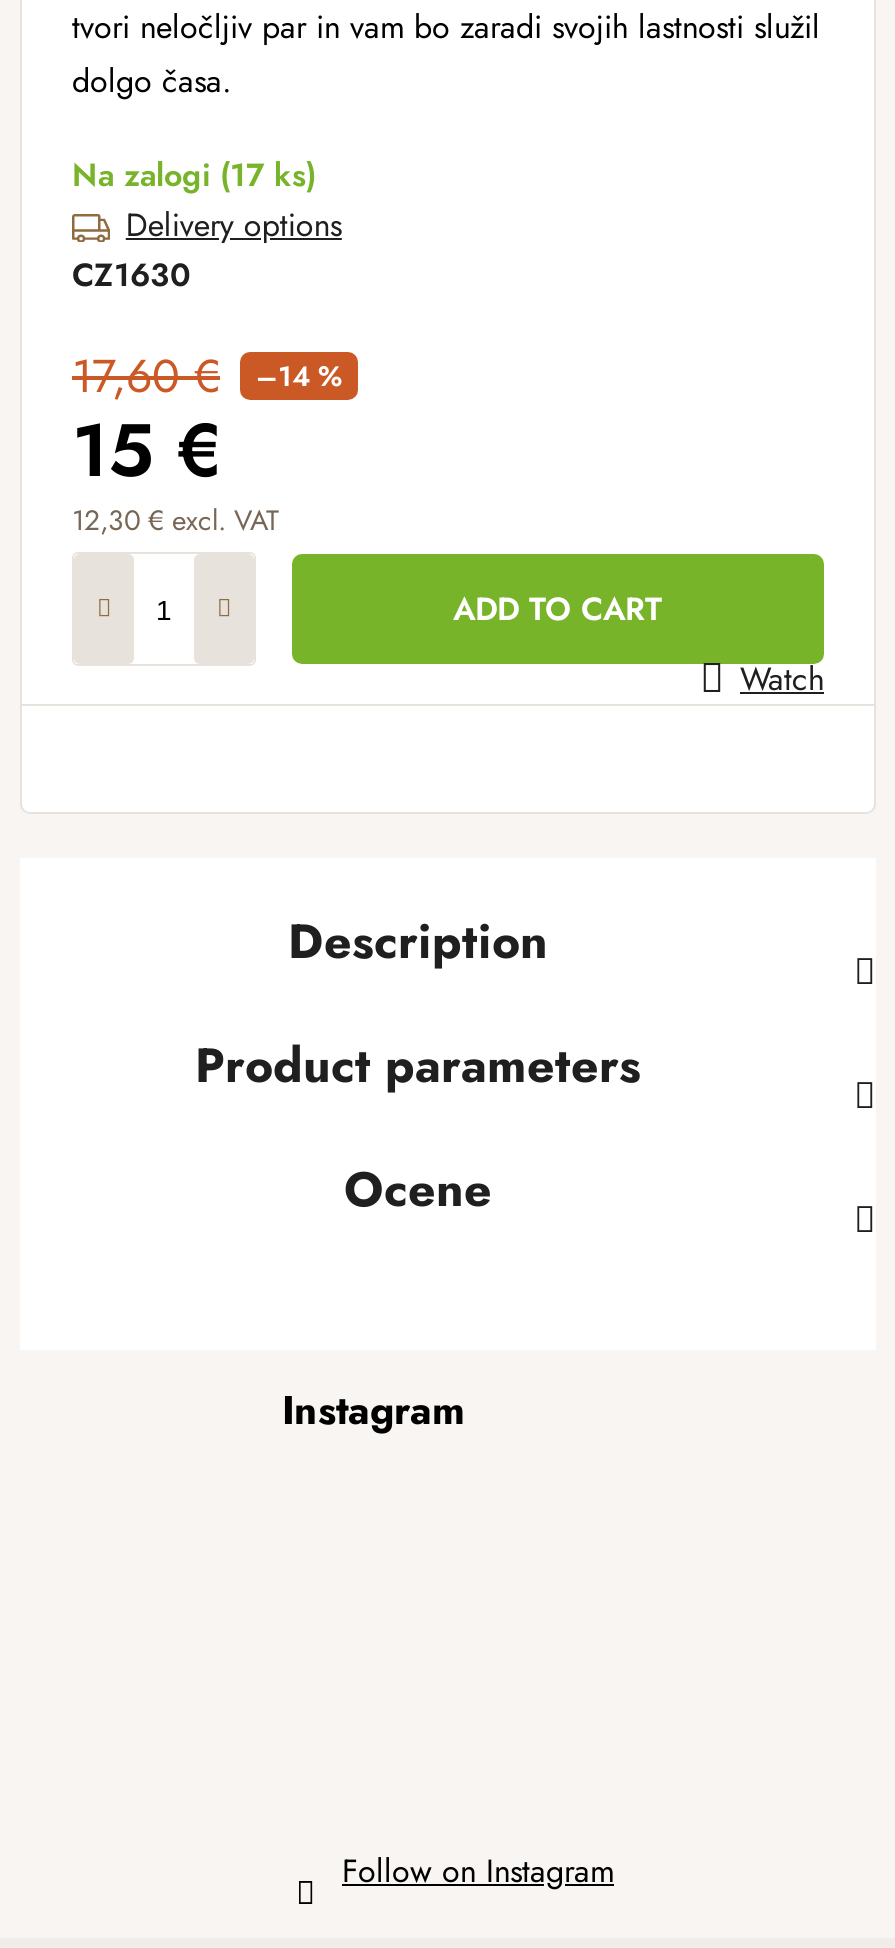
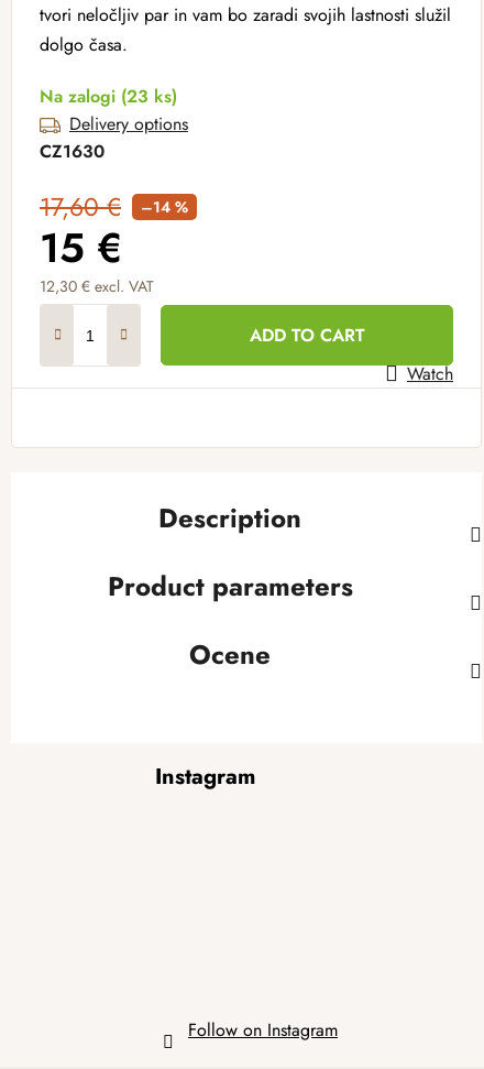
[72,152,316,198] Na zalogi (17 ks) -> [40,84,177,109] Na zalogi (23 ks)

